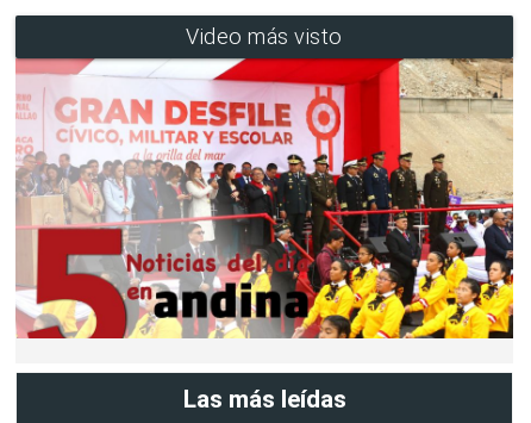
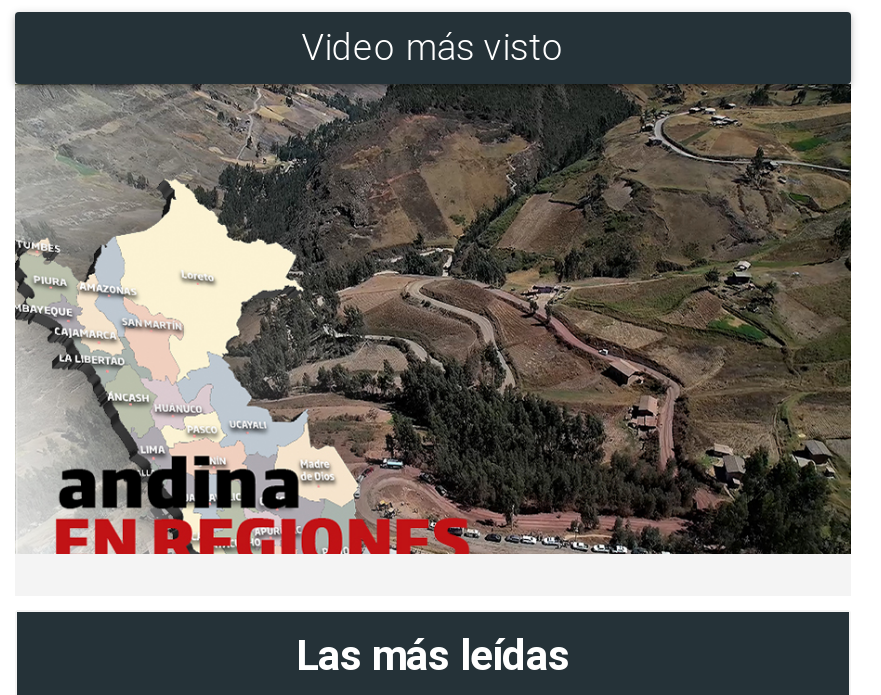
[15,57,514,340] [image] -> [13,84,853,556] [image]

